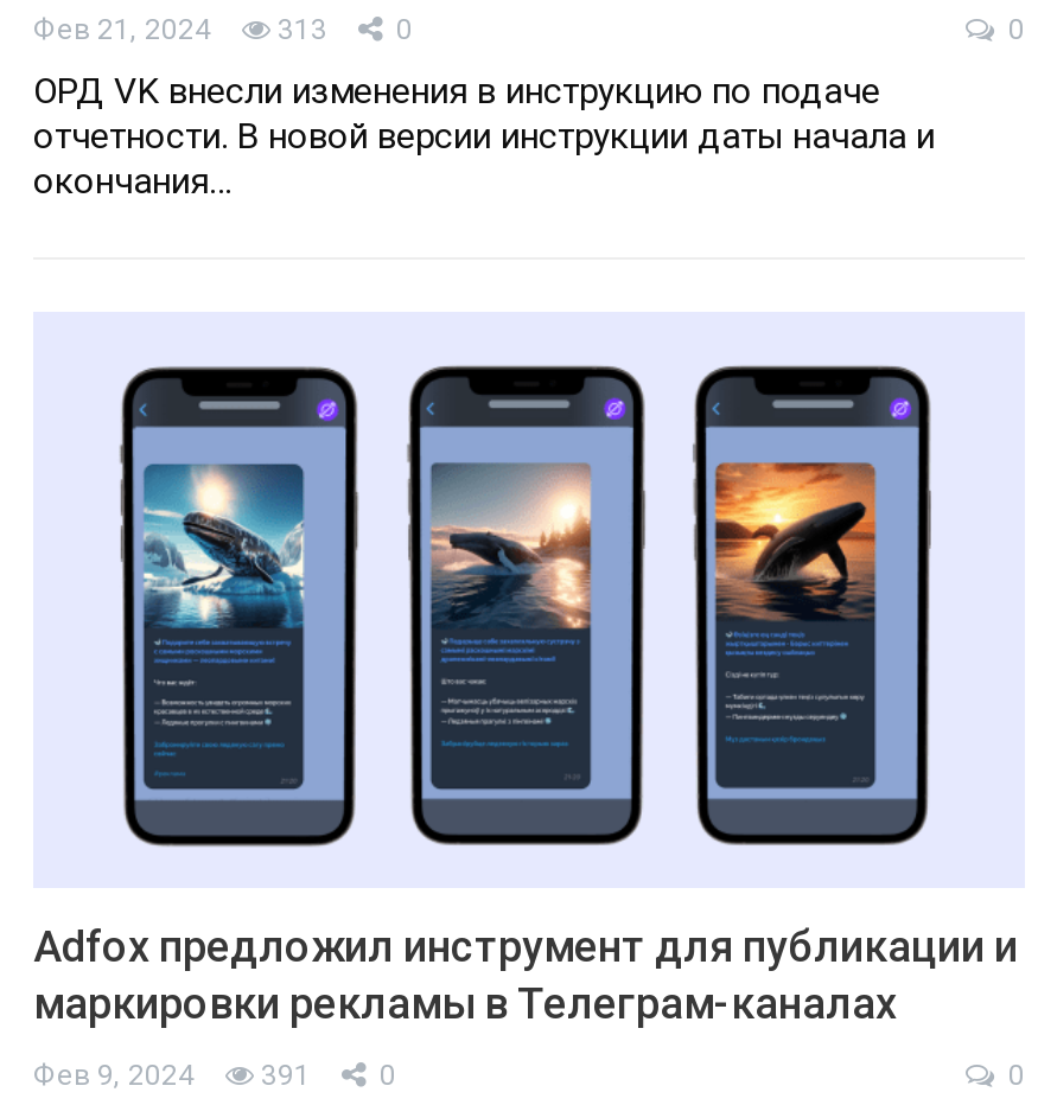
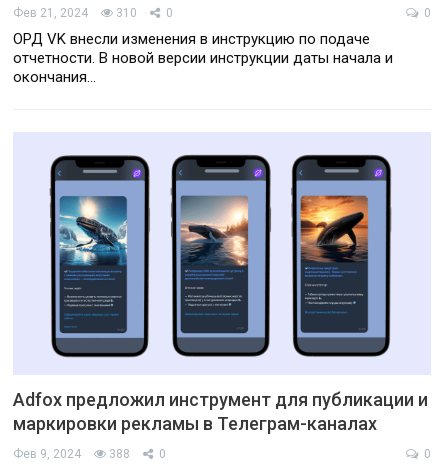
[278,14,413,47] 313 0 -> [116,6,173,20] 310 0
[33,1059,396,1092] Фев 9, 2024 391 0 -> [13,447,166,461] Фев 9, 2024 388 0

